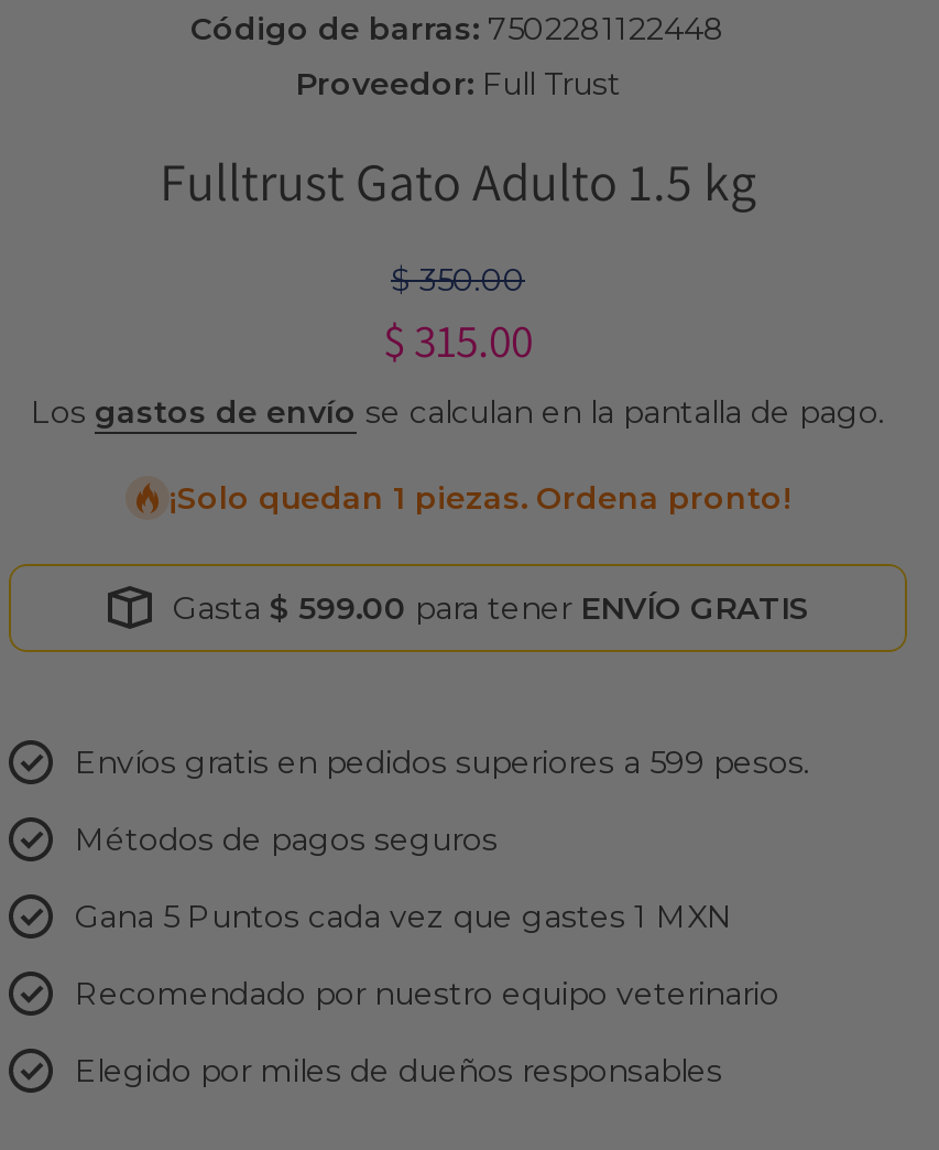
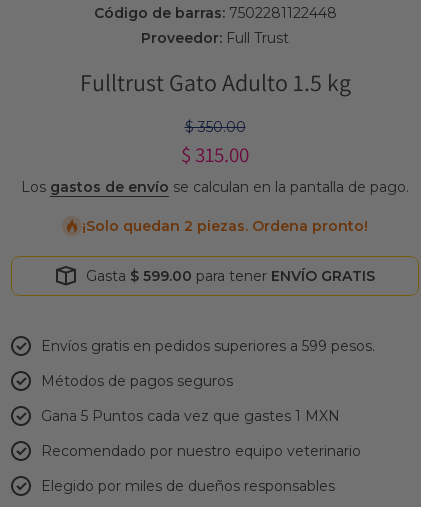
[168,478,791,518] ¡Solo quedan 1 piezas. Ordena pronto! -> [82,217,368,235] ¡Solo quedan 2 piezas. Ordena pronto!

